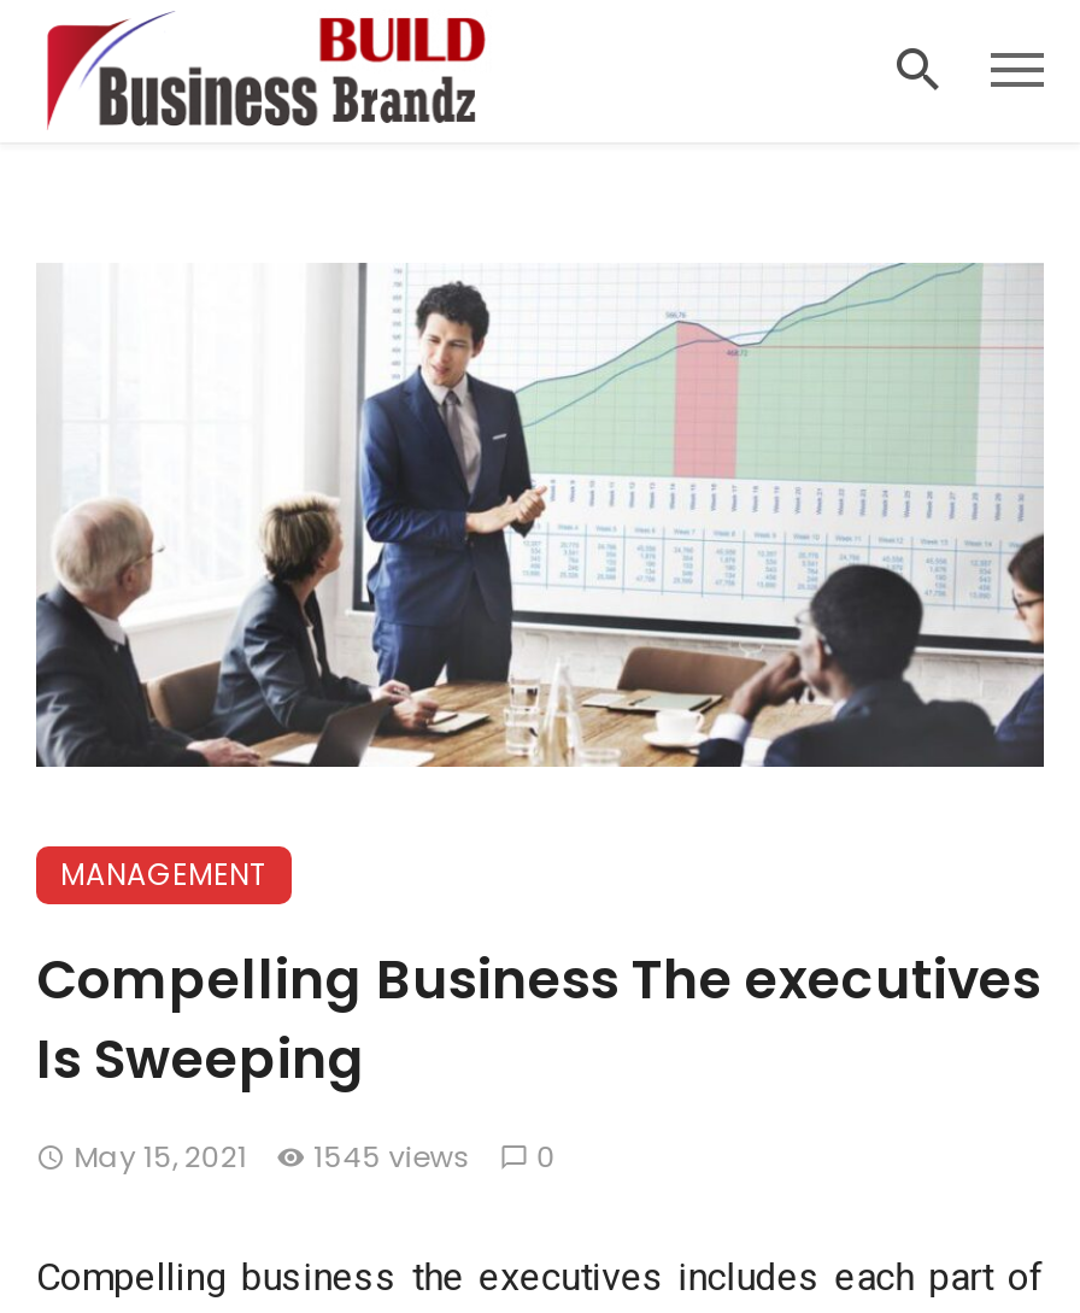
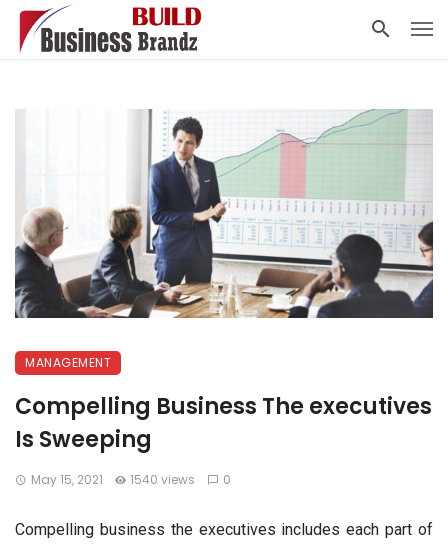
[74,1136,556,1177] May 15, 2021 1545 views 0 -> [31,471,231,488] May 15, 2021 1540 views 0

